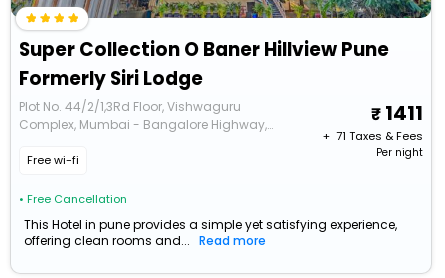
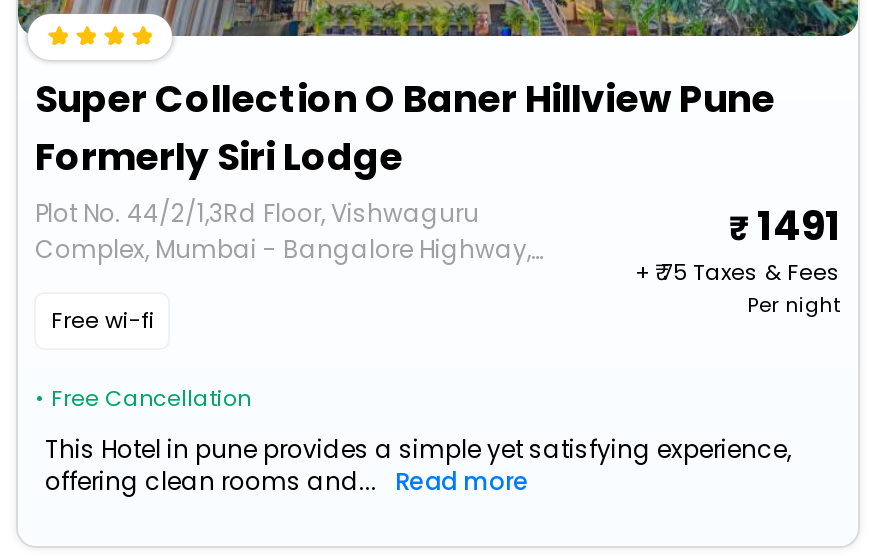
[384,99,422,127] 1411 -> [757,199,841,255] 1491
[322,128,422,144] + ₹71 Taxes & Fees -> [635,257,841,289] + ₹75 Taxes & Fees

